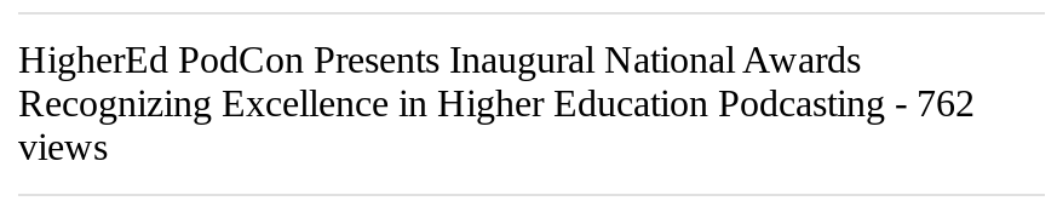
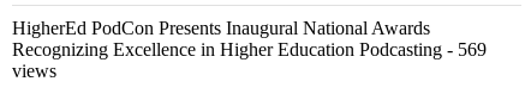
[18,82,975,124] Recognizing Excellence in Higher Education Podcasting - 762 -> [12,39,487,59] Recognizing Excellence in Higher Education Podcasting - 569

